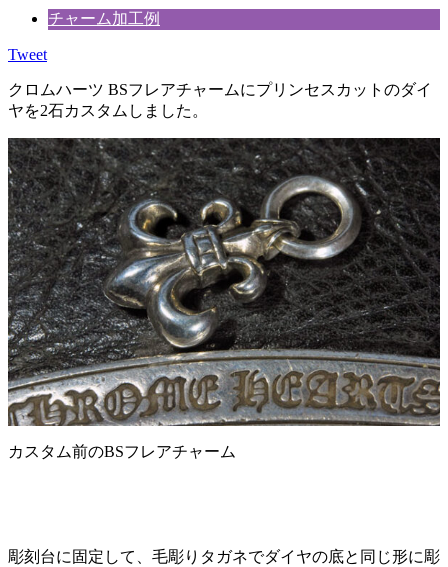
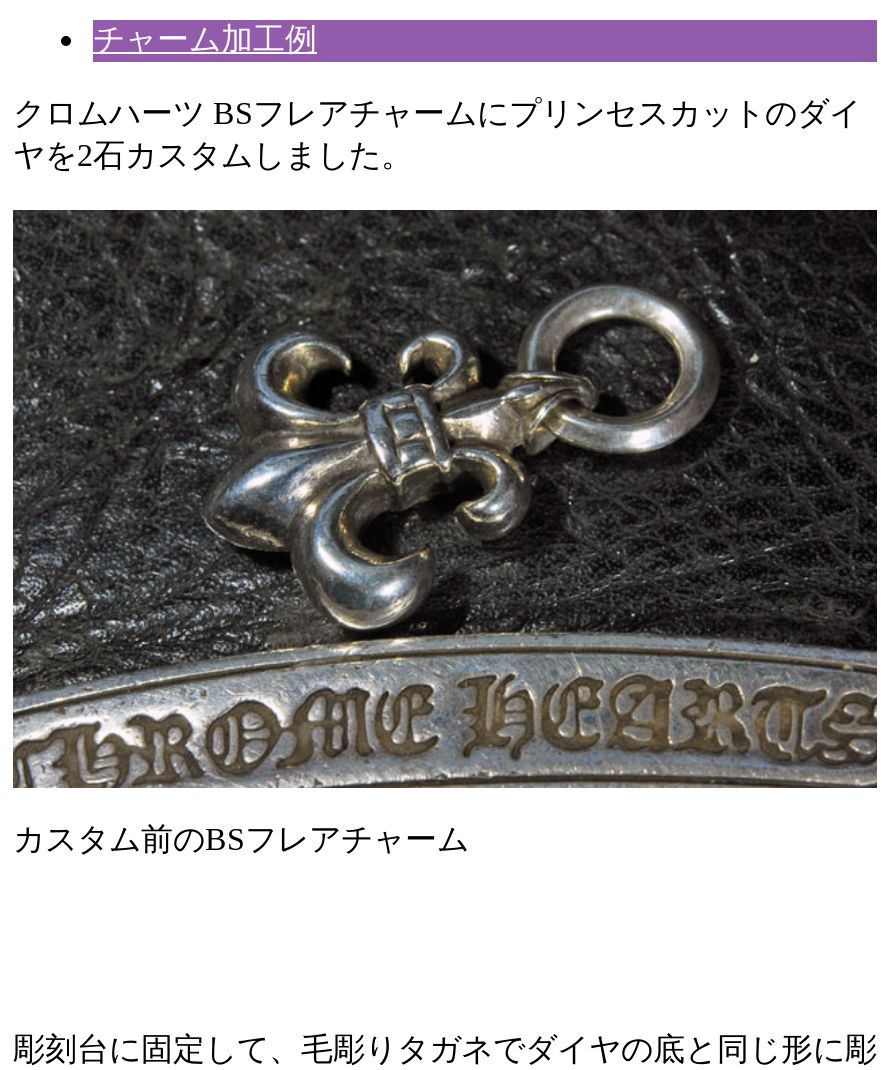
[8,46,47,63] Tweet -> none

